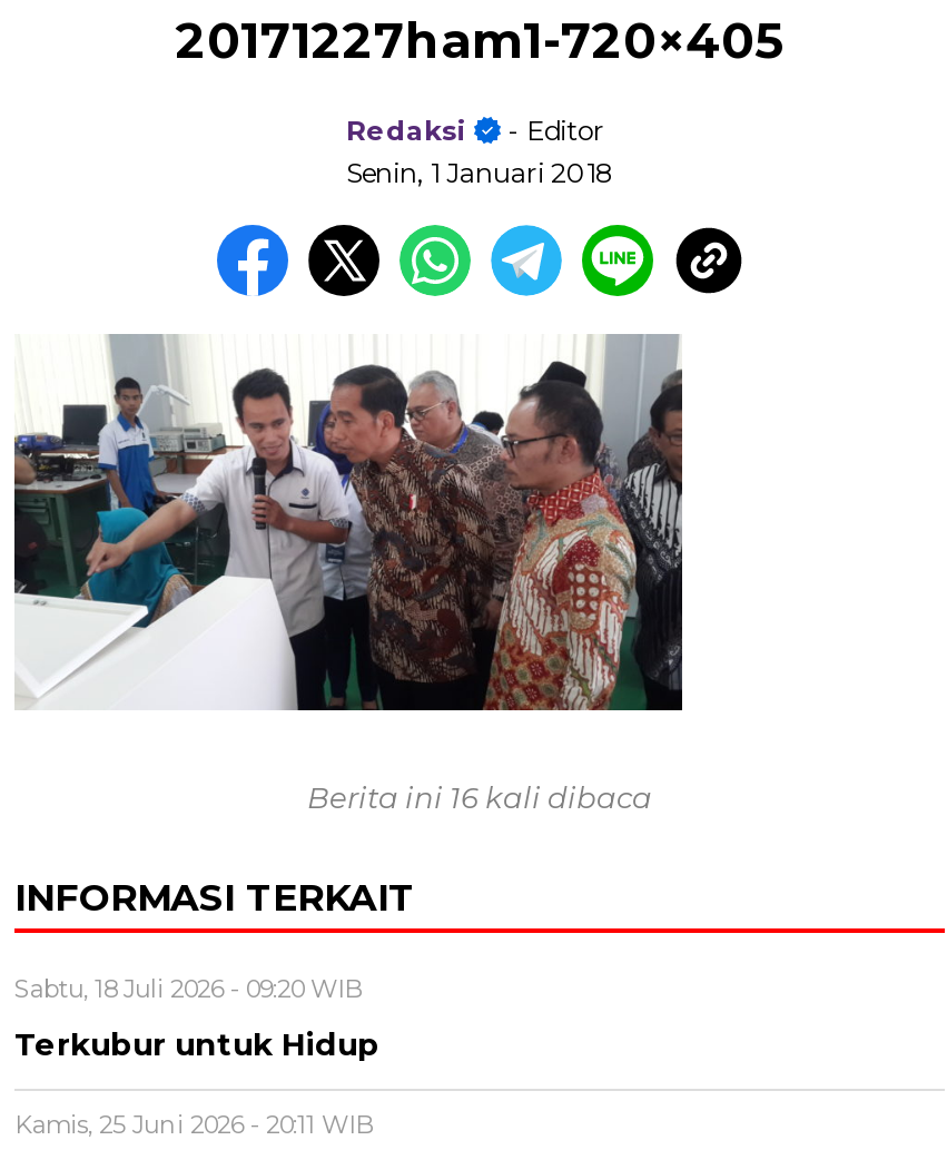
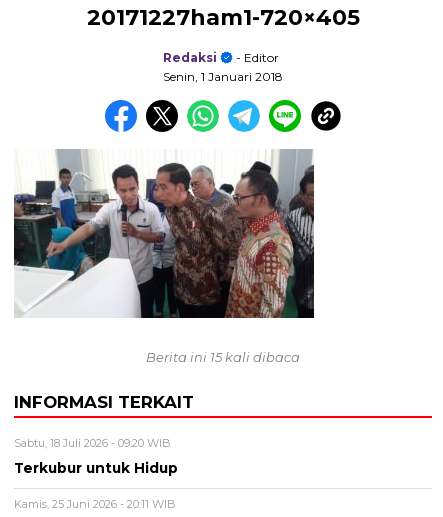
[307,778,652,814] Berita ini 16 kali dibaca -> [146,349,300,365] Berita ini 15 kali dibaca

